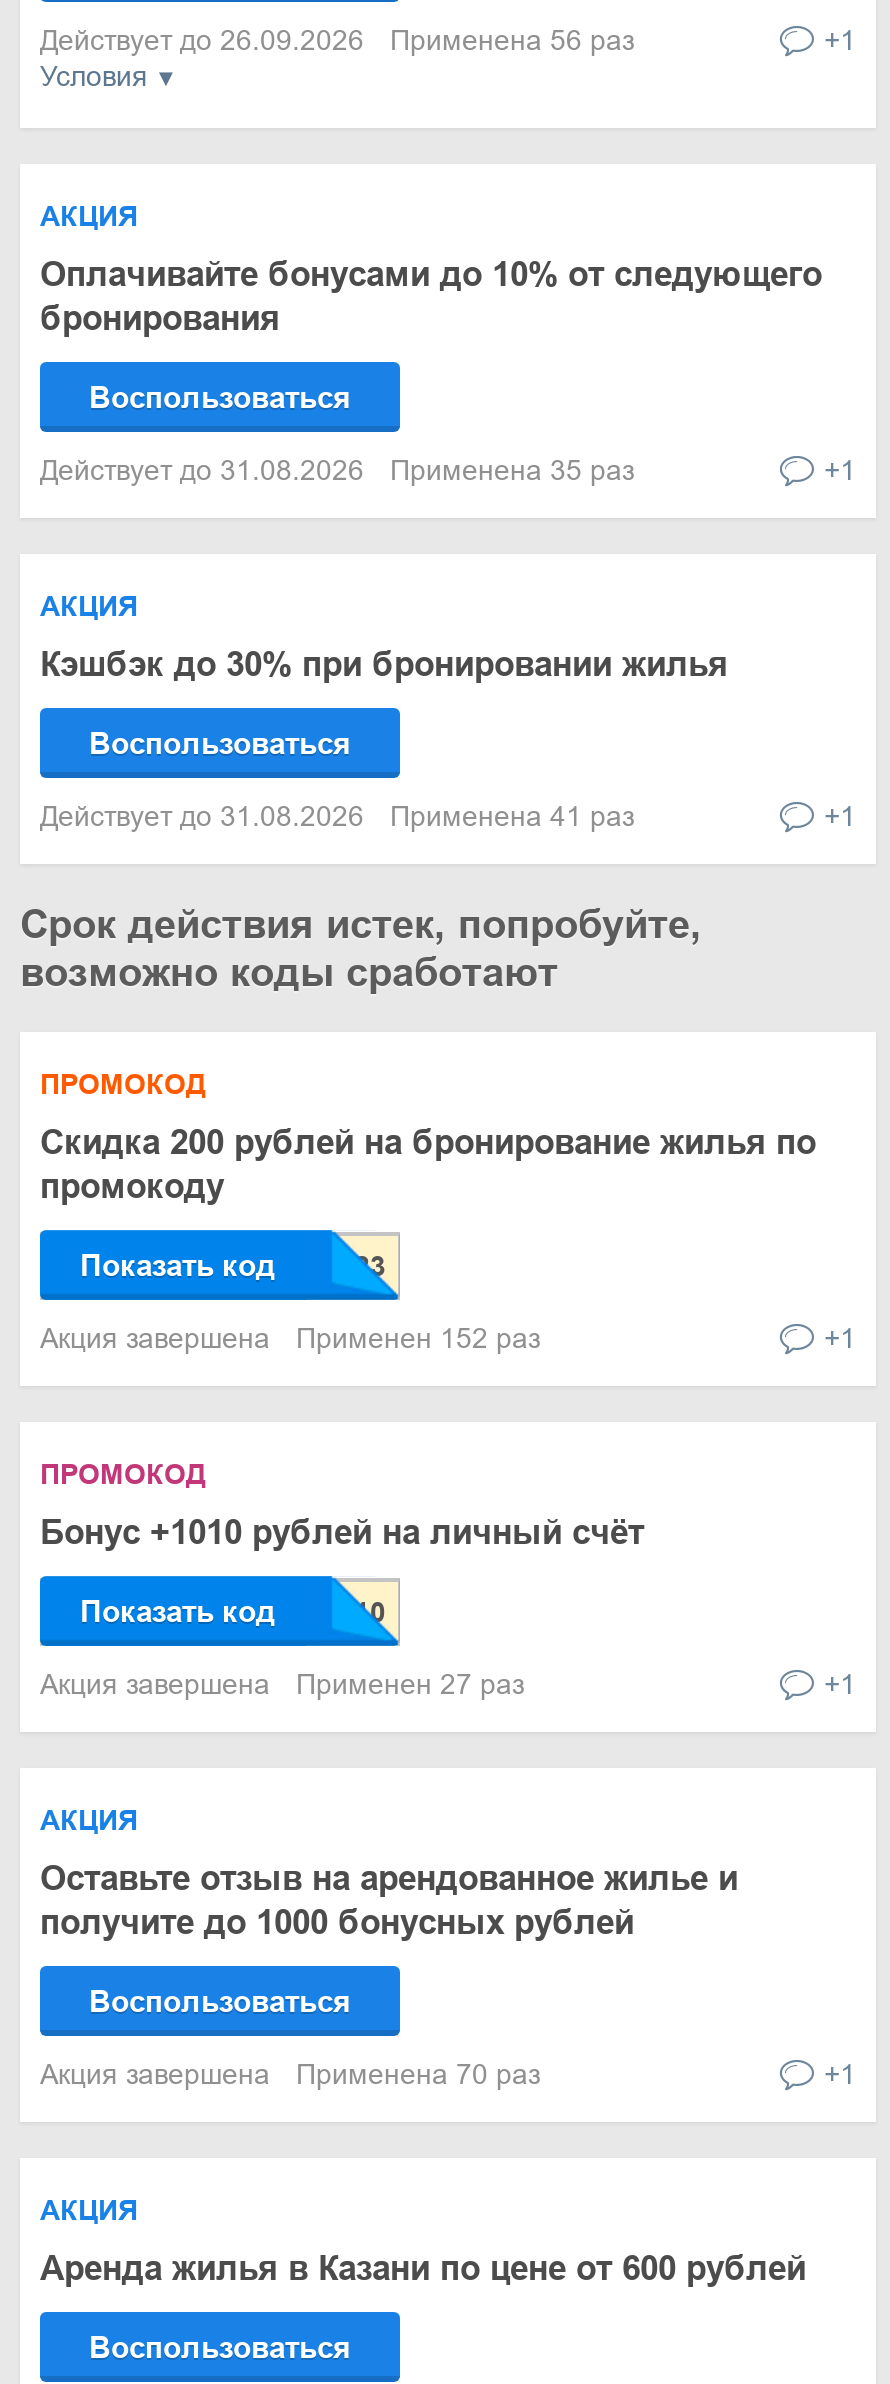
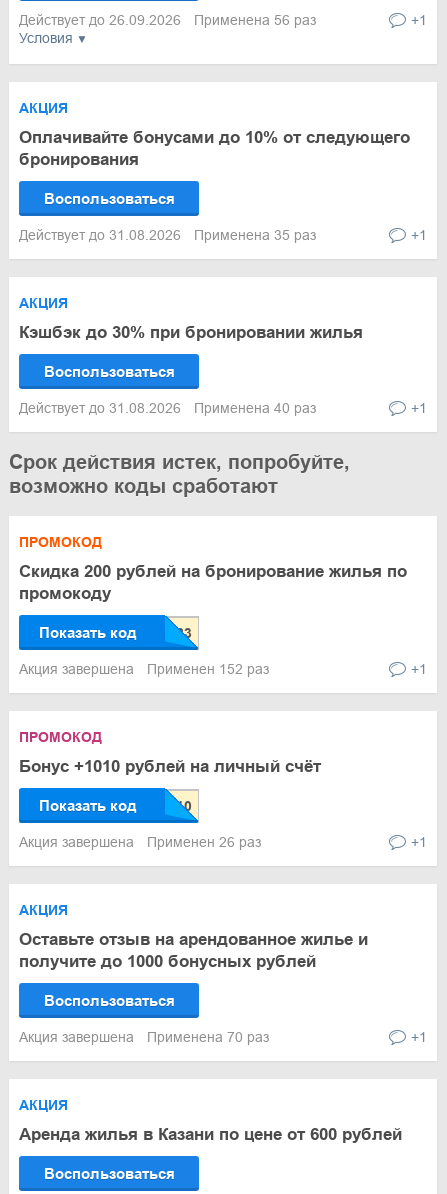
[40,800,634,832] Действует до 31.08.2026 Применена 41 раз -> [19,400,316,416] Действует до 31.08.2026 Применена 40 раз
[40,1668,524,1700] Акция завершена Применен 27 раз -> [19,834,261,850] Акция завершена Применен 26 раз

